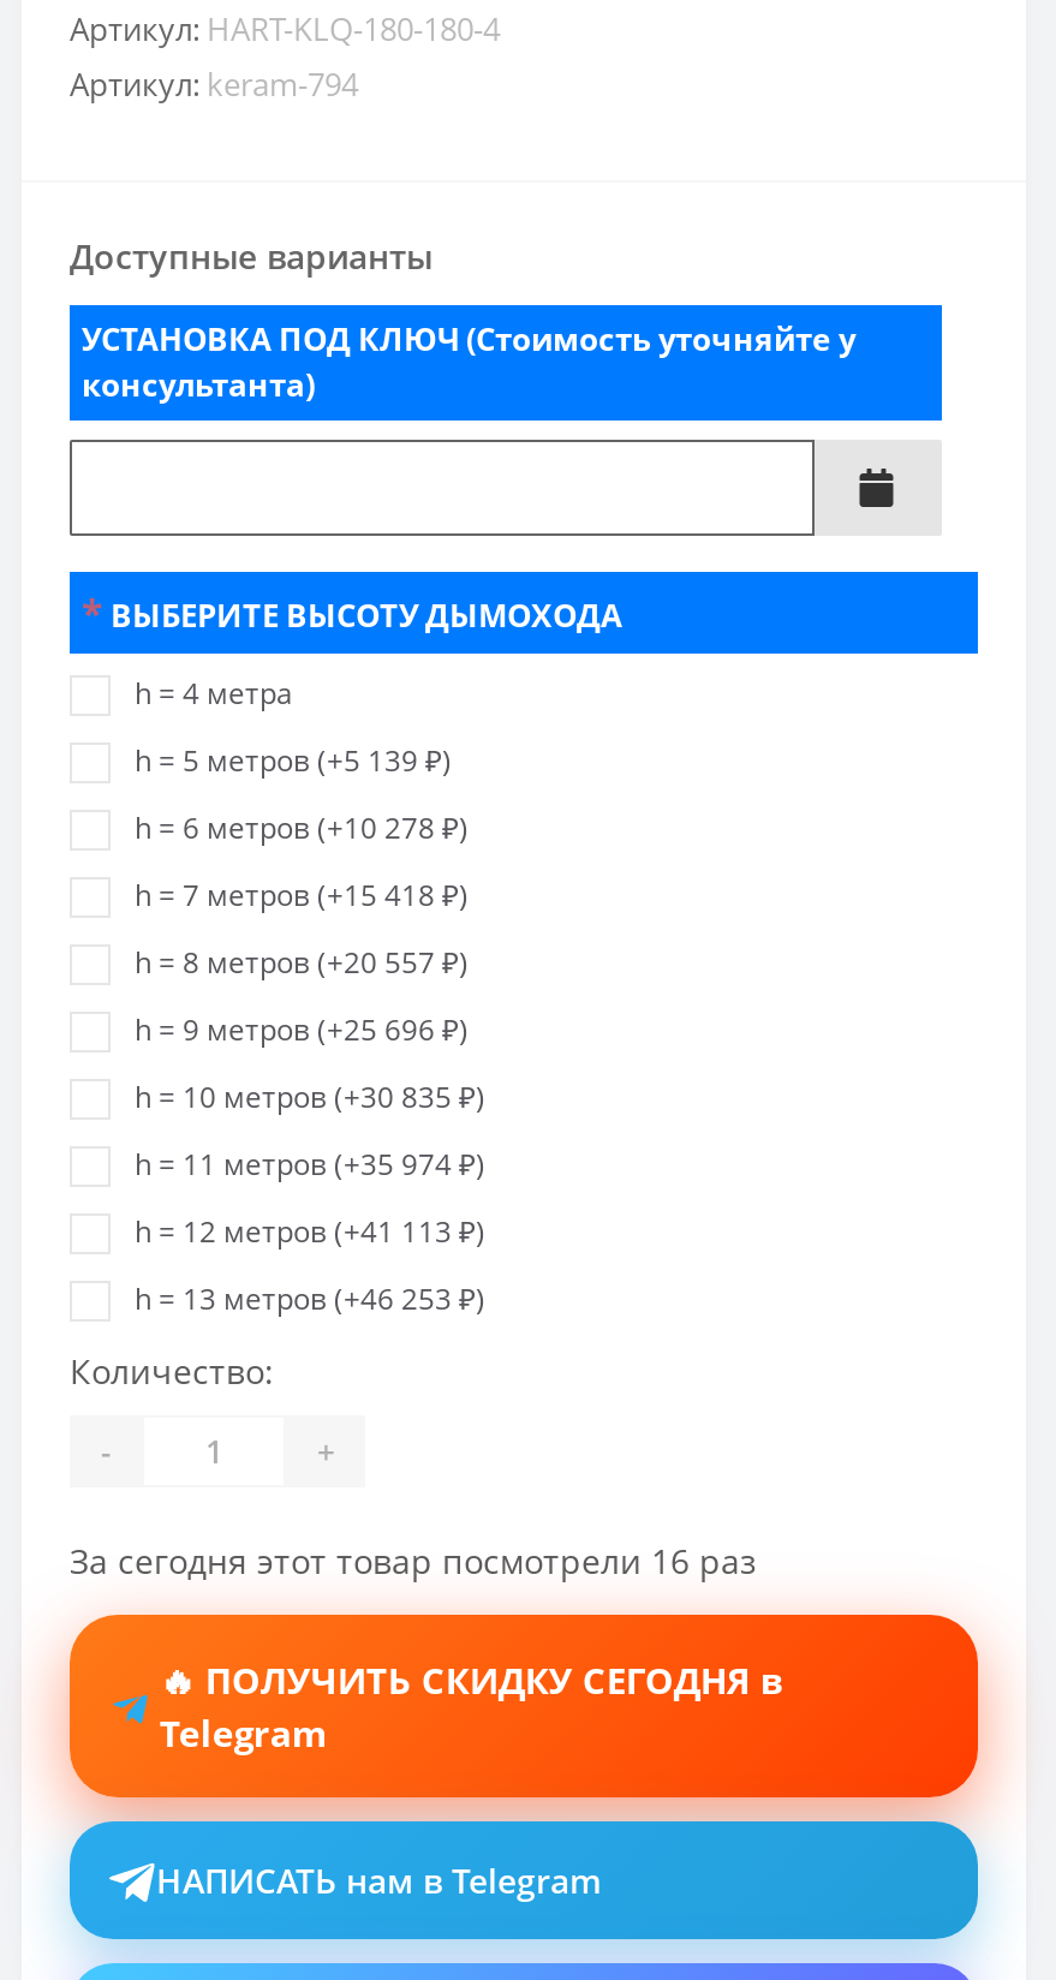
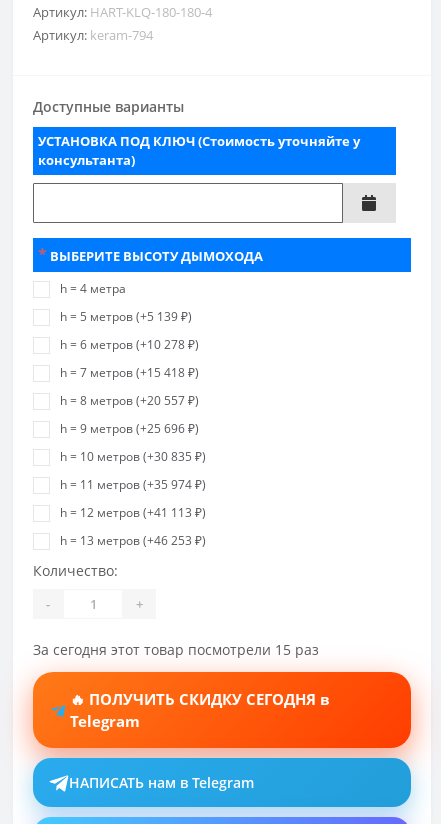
[70,1538,757,1584] За сегодня этот товар посмотрели 16 раз -> [33,640,319,659] За сегодня этот товар посмотрели 15 раз

